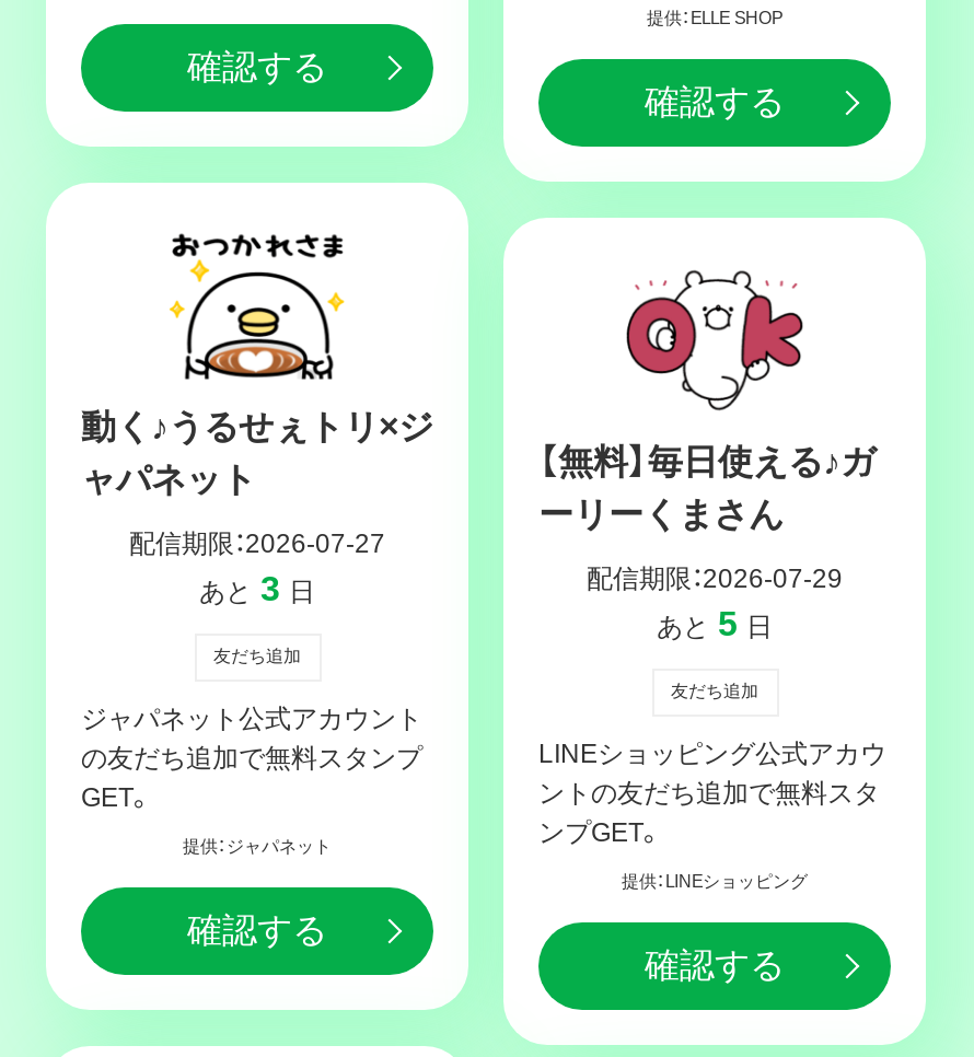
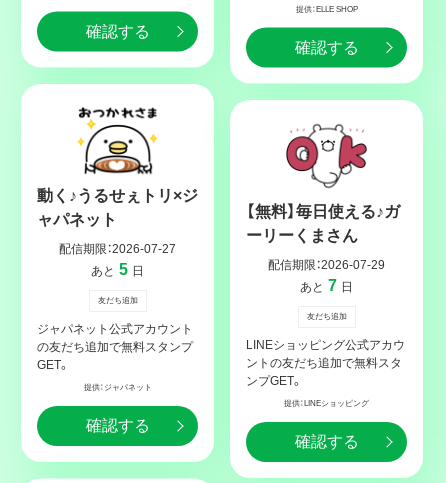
[199,571,315,608] あと 3 日 -> [91,261,144,278] あと 5 日
[657,606,773,643] あと 5 日 -> [300,277,353,294] あと 7 日

